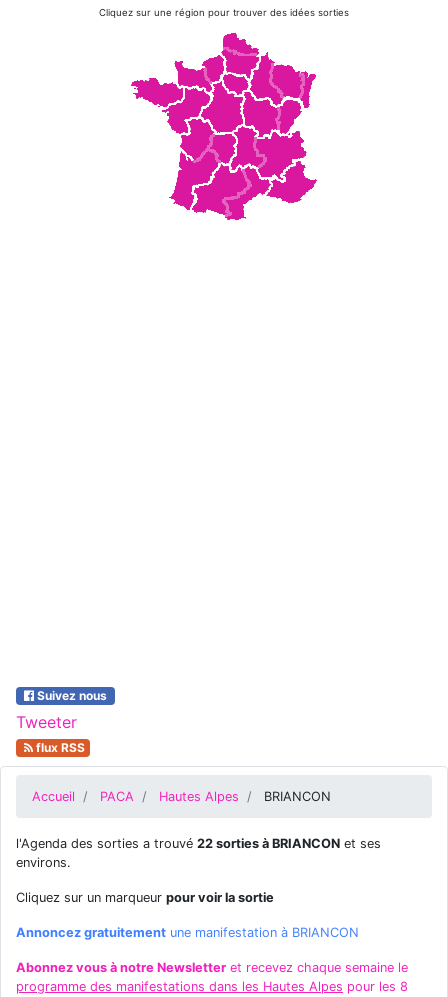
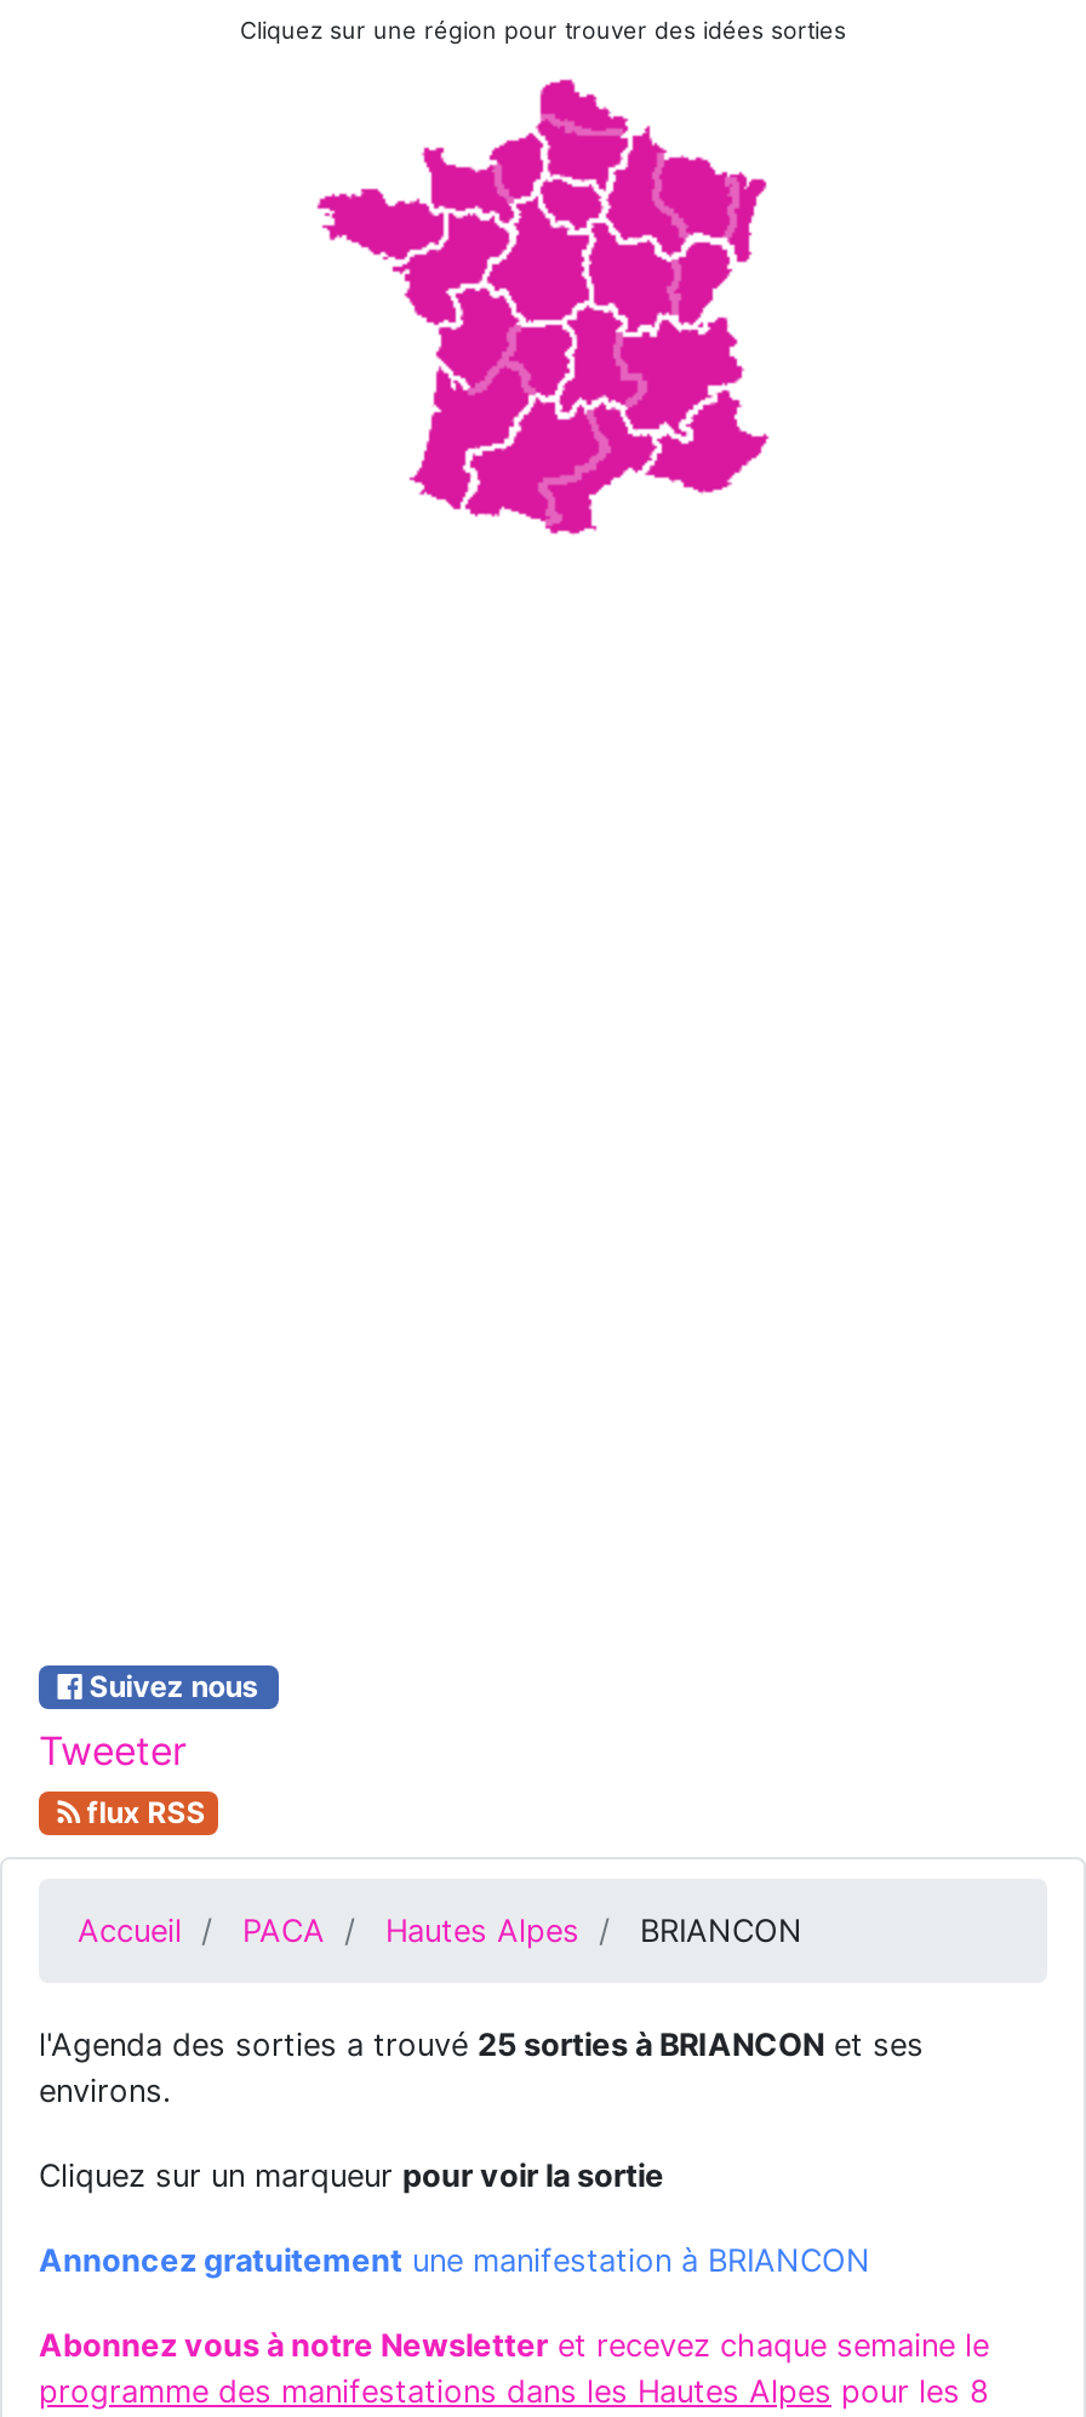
[16,836,381,851] l'Agenda des sorties a trouvé 22 sorties à BRIANCON et ses -> [39,2027,924,2063] l'Agenda des sorties a trouvé 25 sorties à BRIANCON et ses

